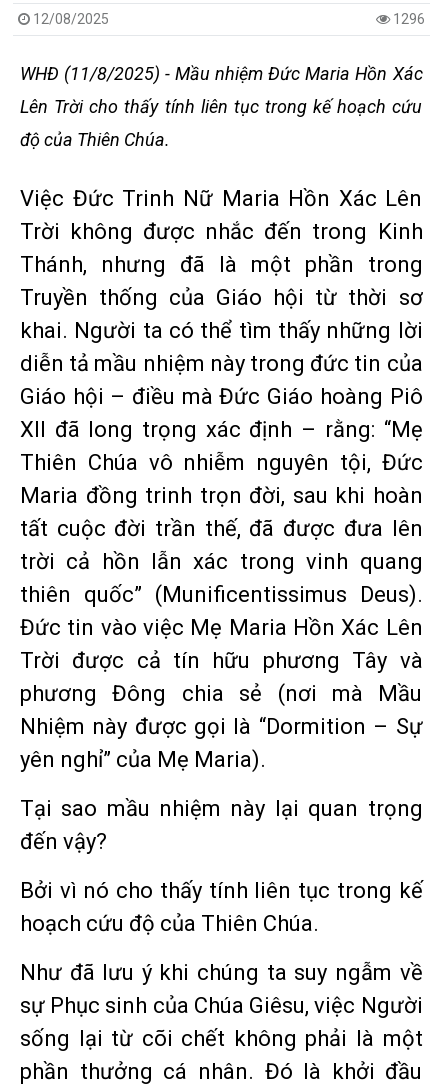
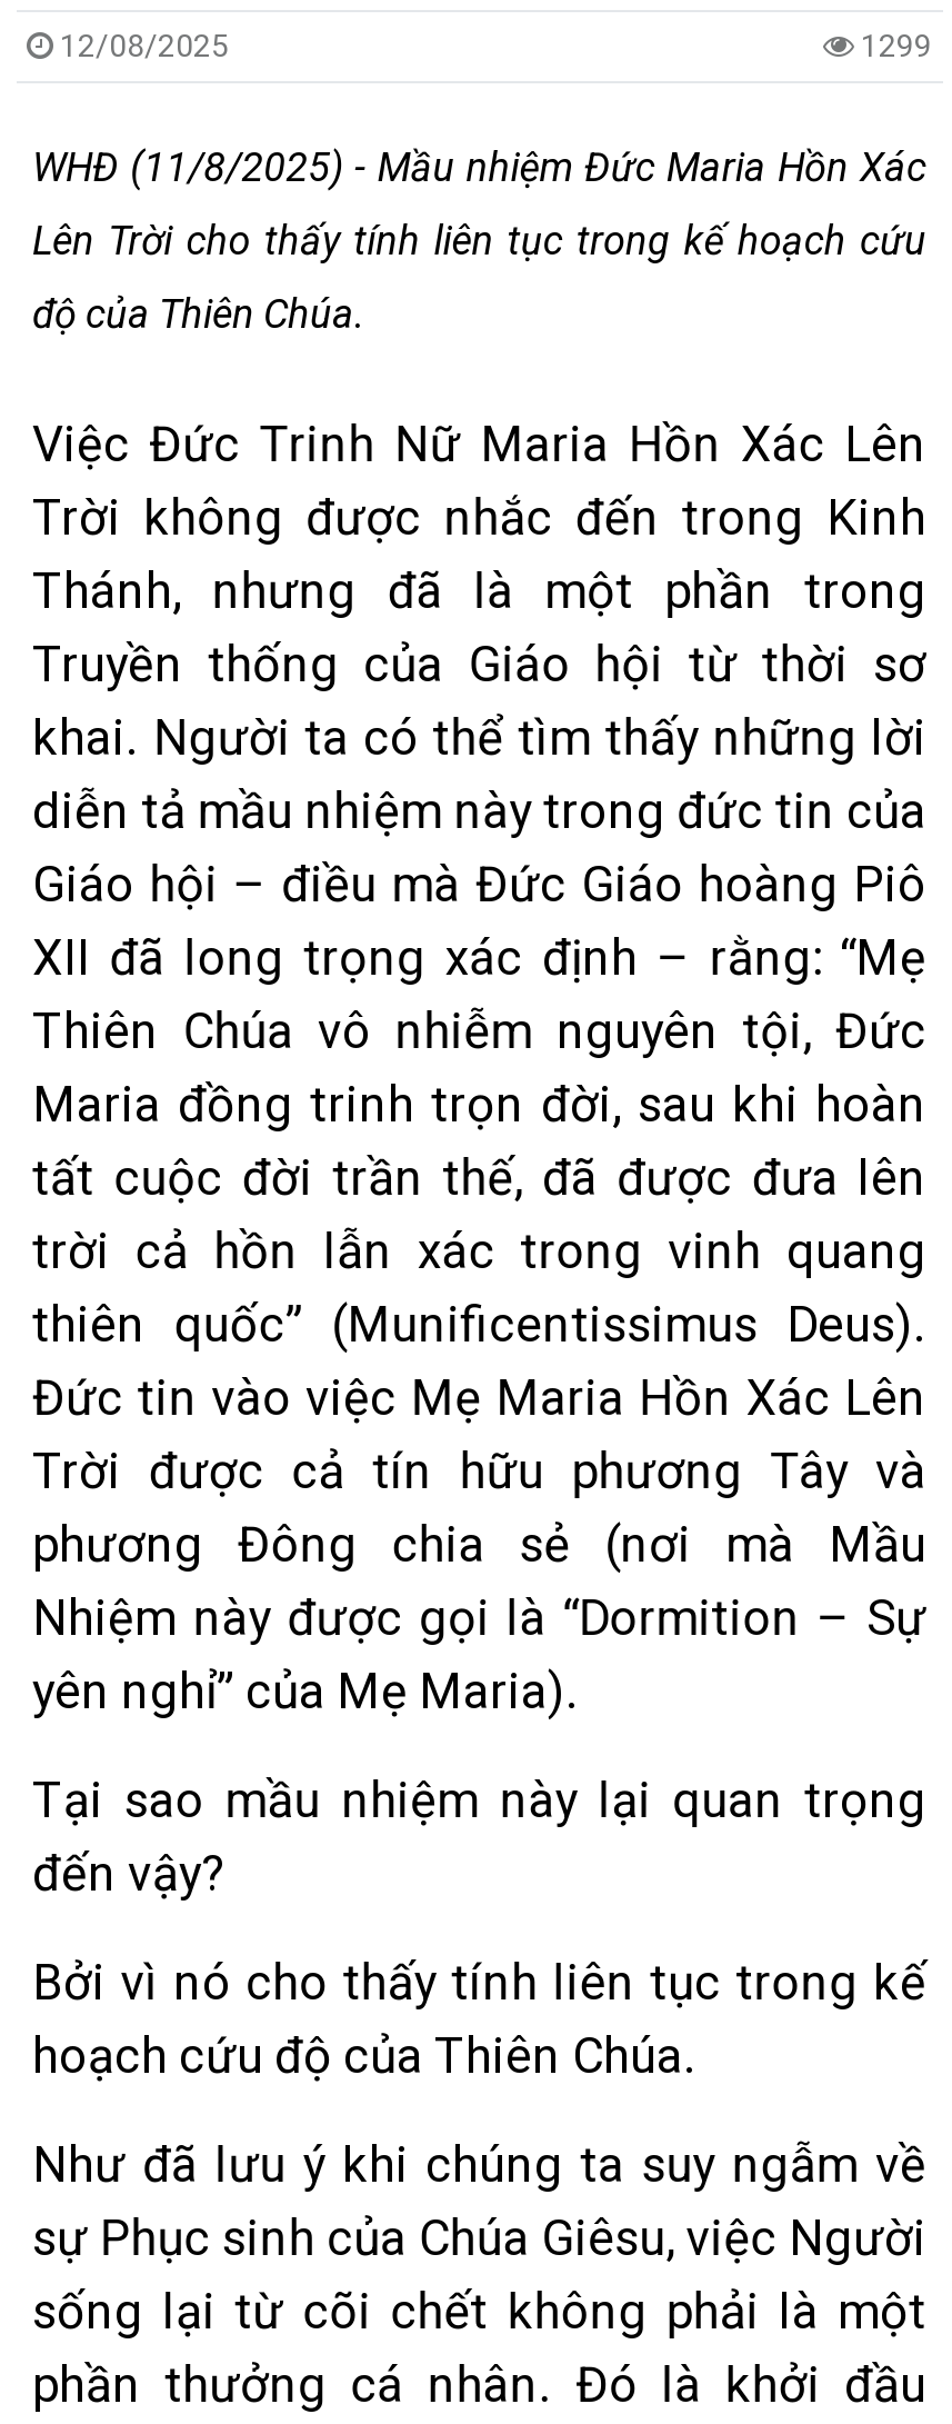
[390,11,425,27] 1296 -> [854,28,932,63] 1299

